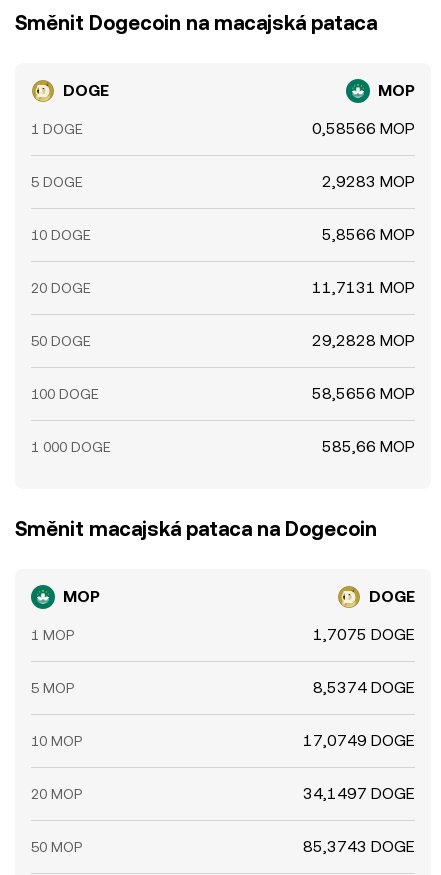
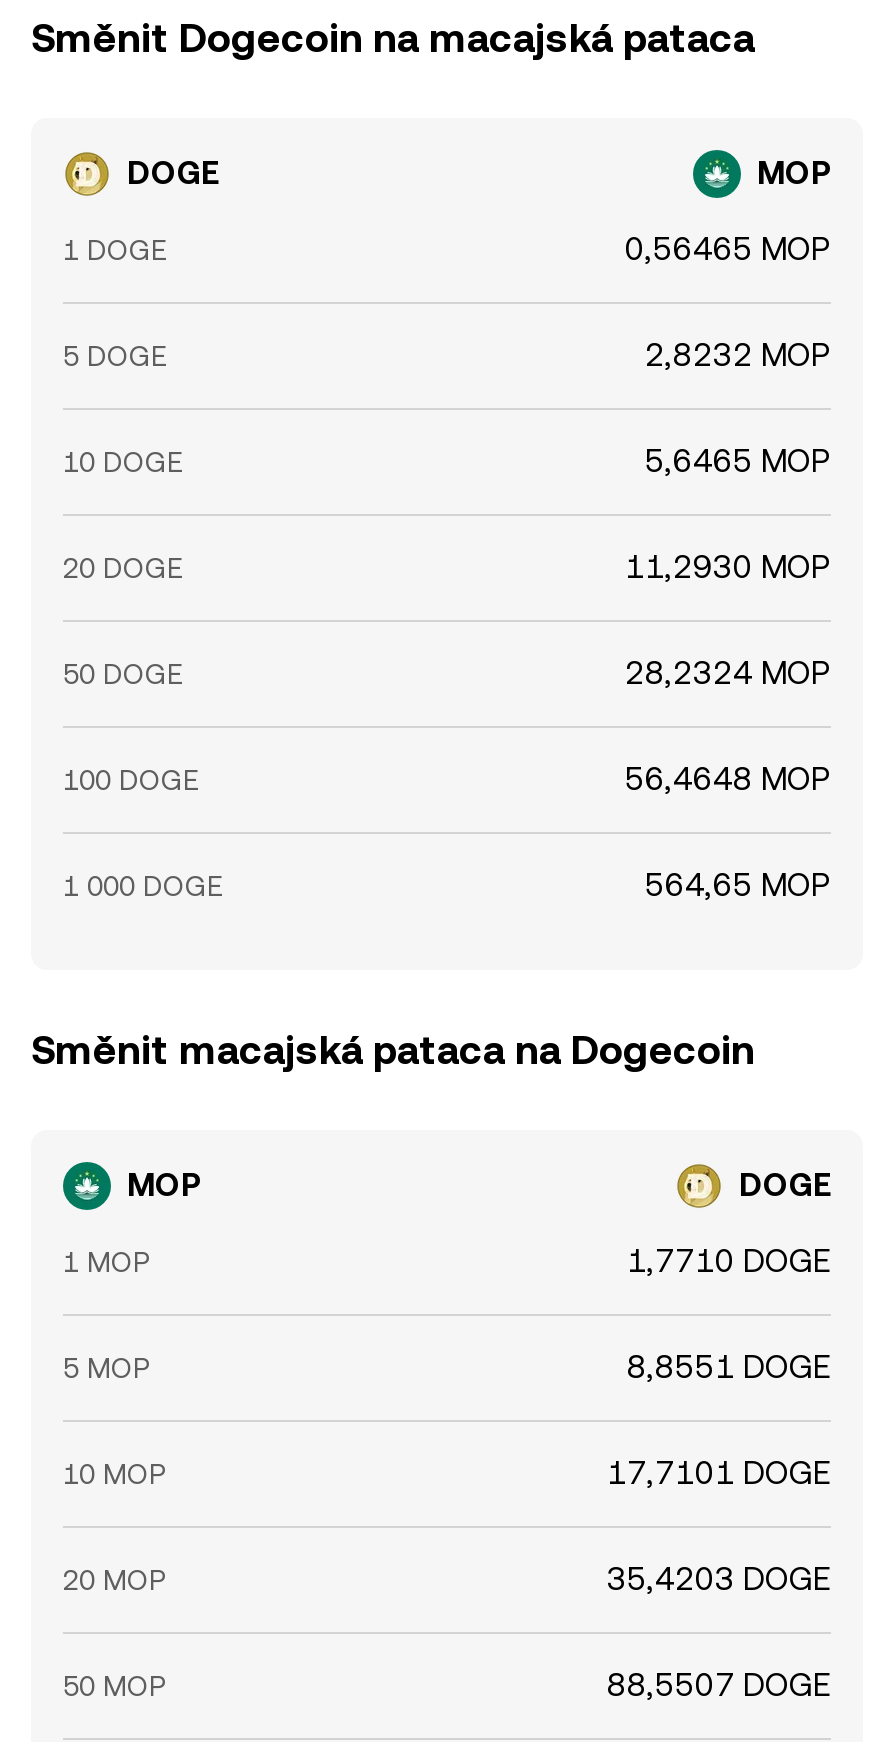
[312,119,415,138] 0,58566 MOP -> [625,230,831,268] 0,56465 MOP
[322,172,415,191] 2,9283 MOP -> [645,336,831,374] 2,8232 MOP
[322,225,415,244] 5,8566 MOP -> [645,442,831,480] 5,6465 MOP
[312,278,415,297] 11,7131 MOP -> [625,548,831,586] 11,2930 MOP
[312,331,415,350] 29,2828 MOP -> [625,654,831,692] 28,2324 MOP
[312,384,415,403] 58,5656 MOP -> [625,760,831,798] 56,4648 MOP
[322,437,415,456] 585,66 MOP -> [645,866,831,904] 564,65 MOP
[313,625,415,644] 1,7075 DOGE -> [627,1242,831,1280] 1,7710 DOGE
[313,678,415,697] 8,5374 DOGE -> [627,1348,831,1386] 8,8551 DOGE
[303,731,415,750] 17,0749 DOGE -> [607,1454,831,1492] 17,7101 DOGE
[303,784,415,803] 34,1497 DOGE -> [607,1560,831,1598] 35,4203 DOGE
[303,837,415,856] 85,3743 DOGE -> [607,1666,831,1704] 88,5507 DOGE

